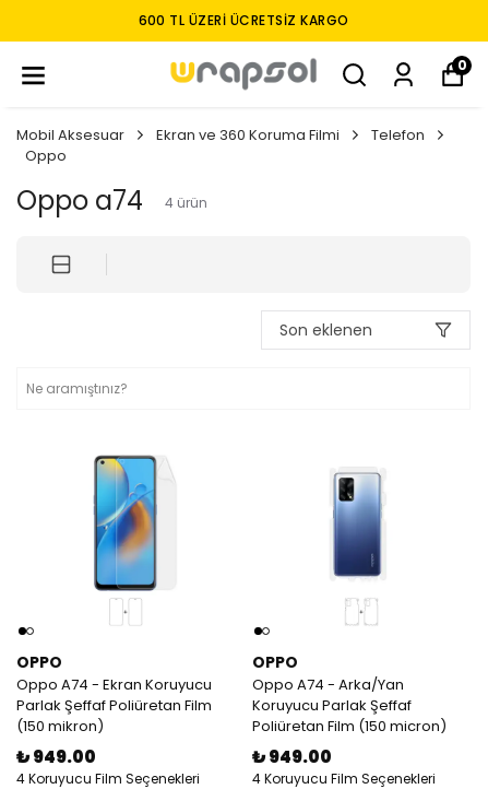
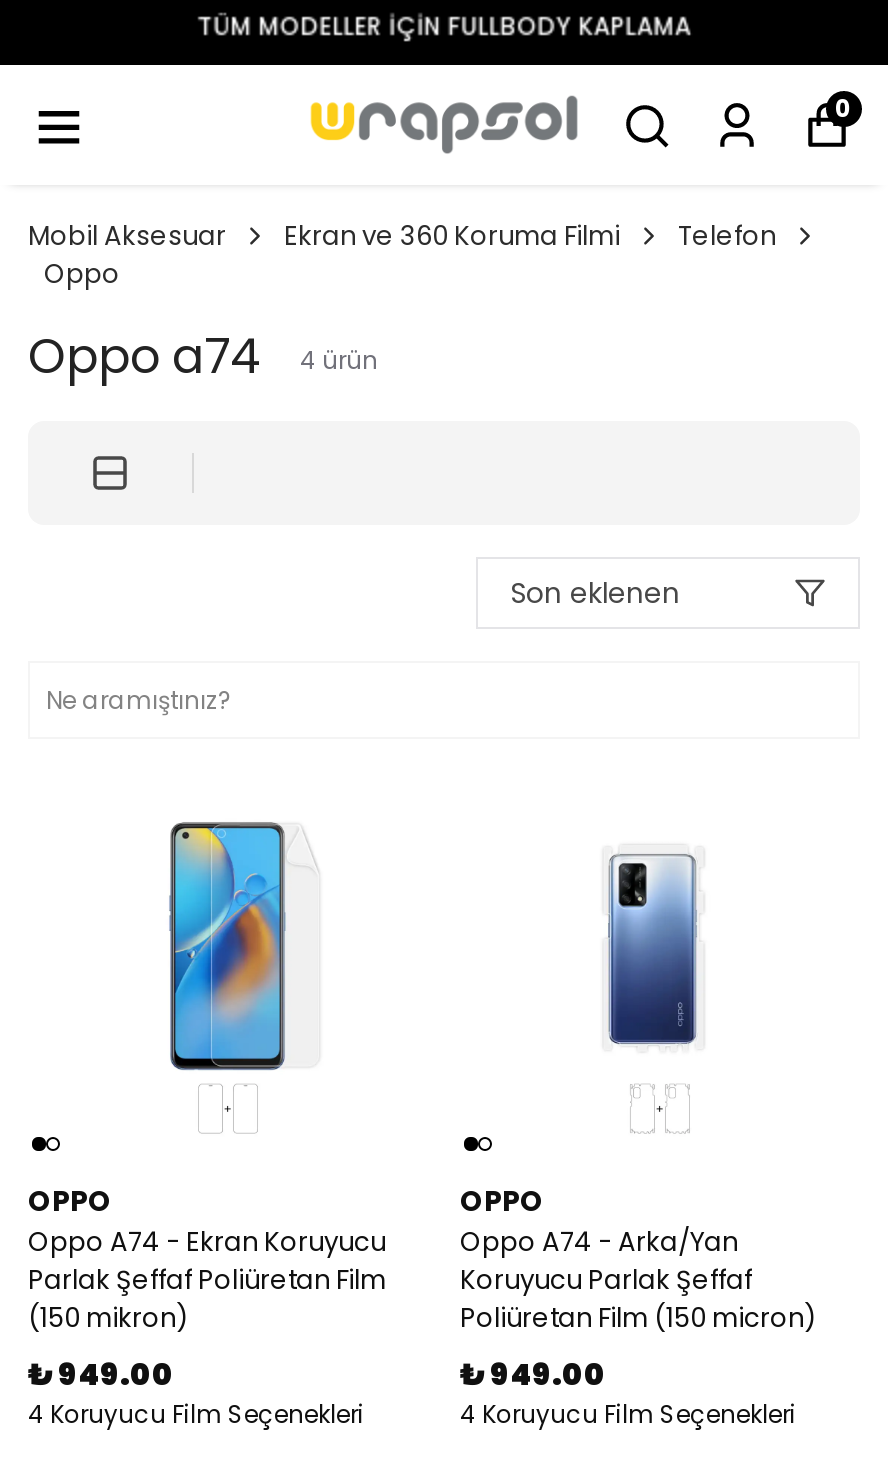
[138,11,349,30] 600 TL ÜZERI ÜCRETSIZ KARGO -> [197,9,691,43] TÜM MODELLER IÇIN FULLBODY KAPLAMA

